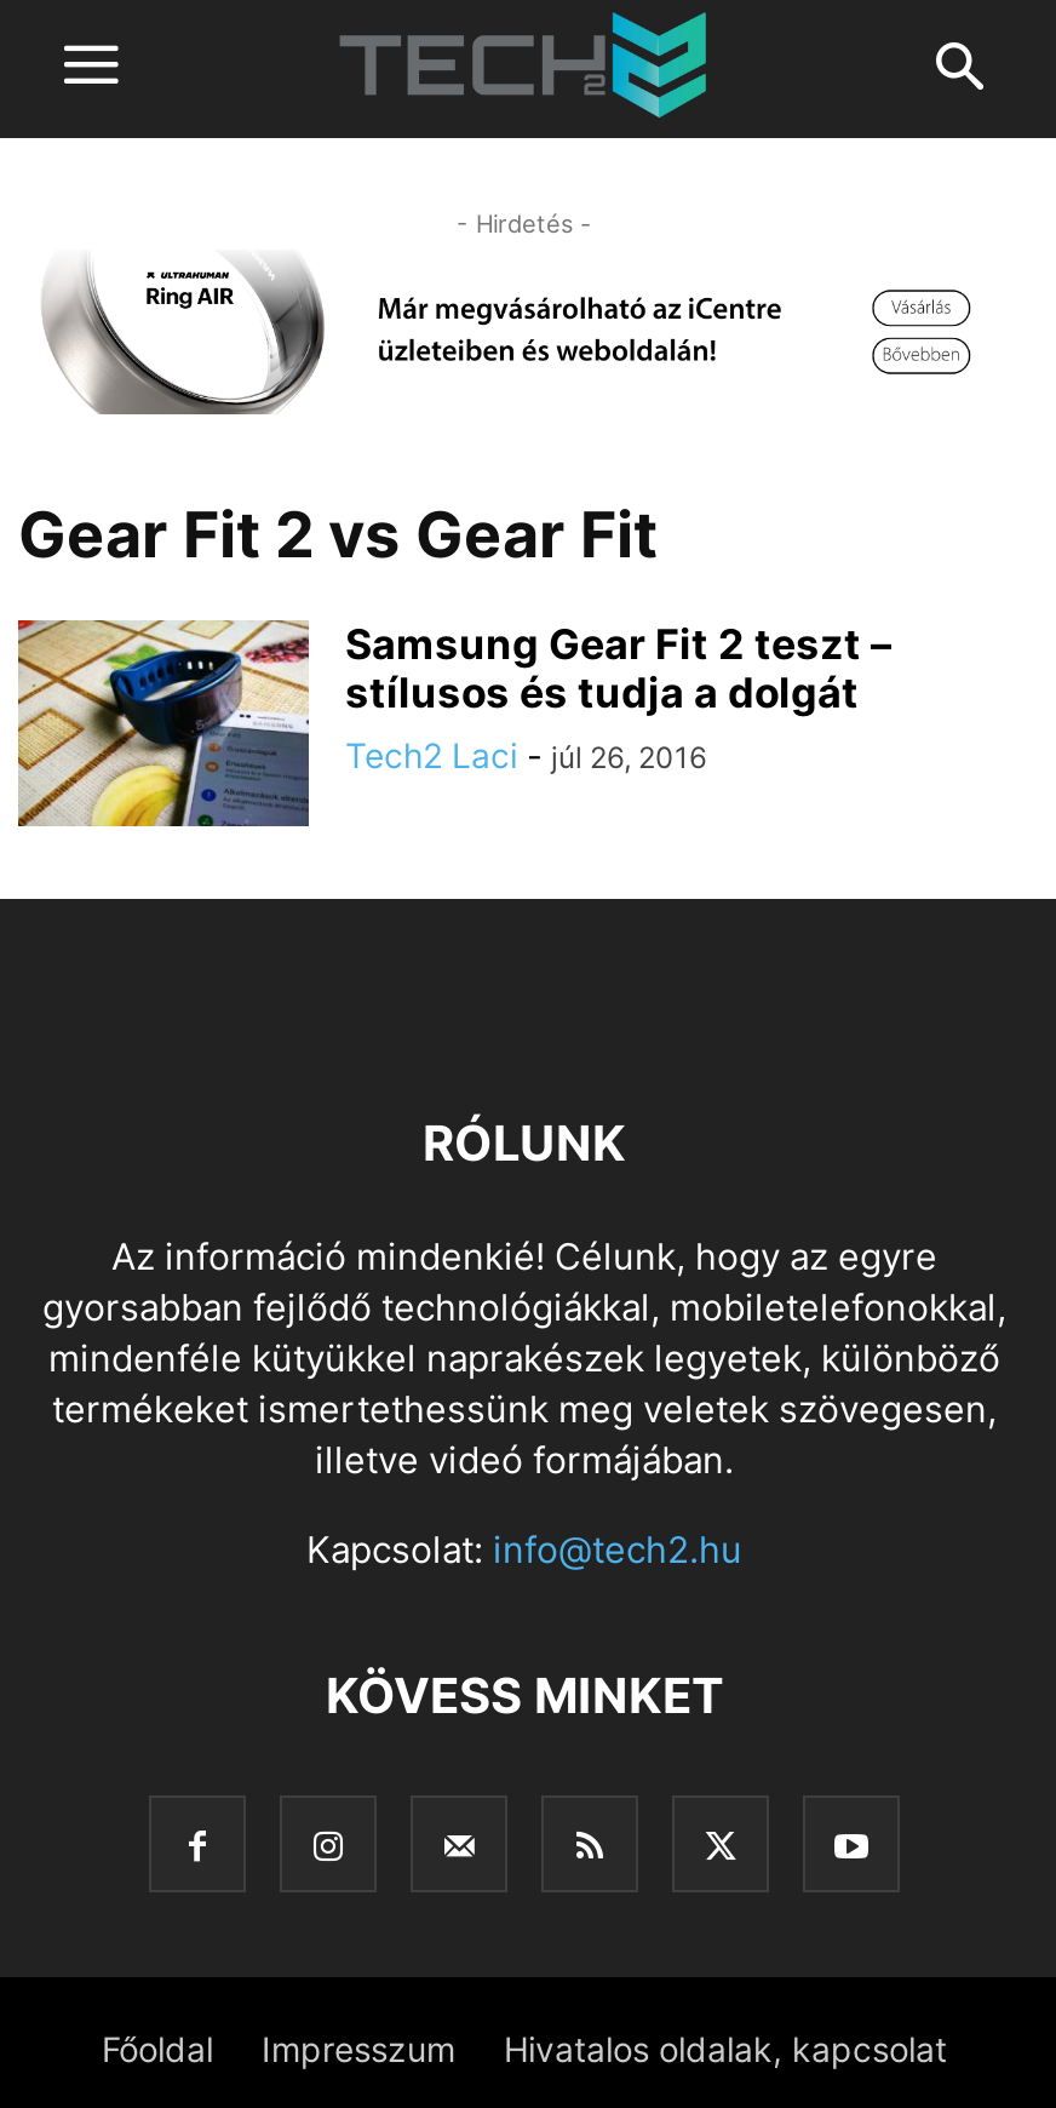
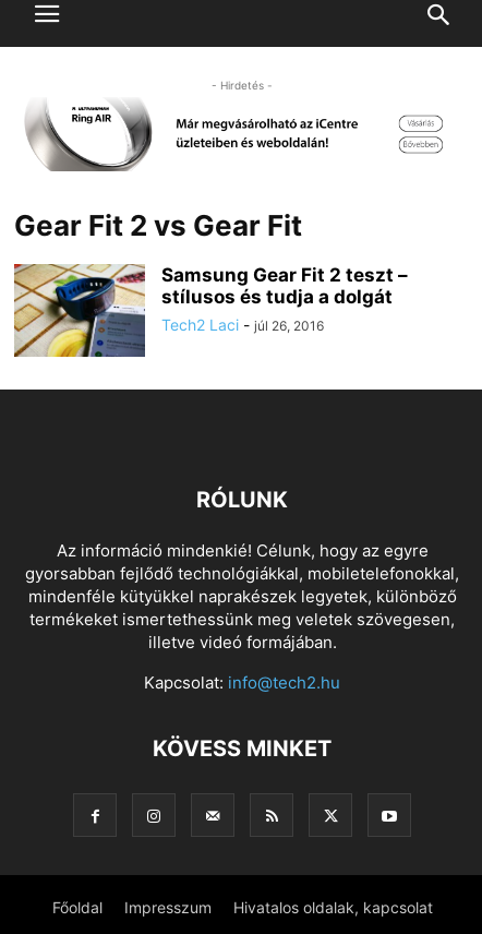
[340,12,708,119] [image] -> none

